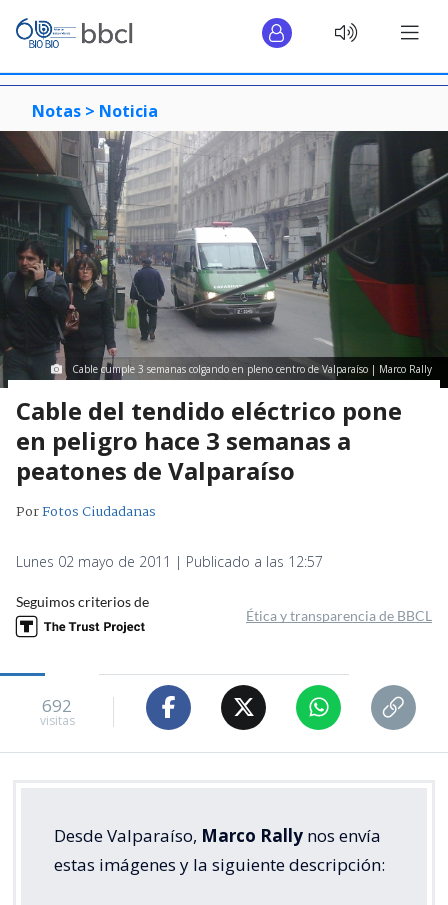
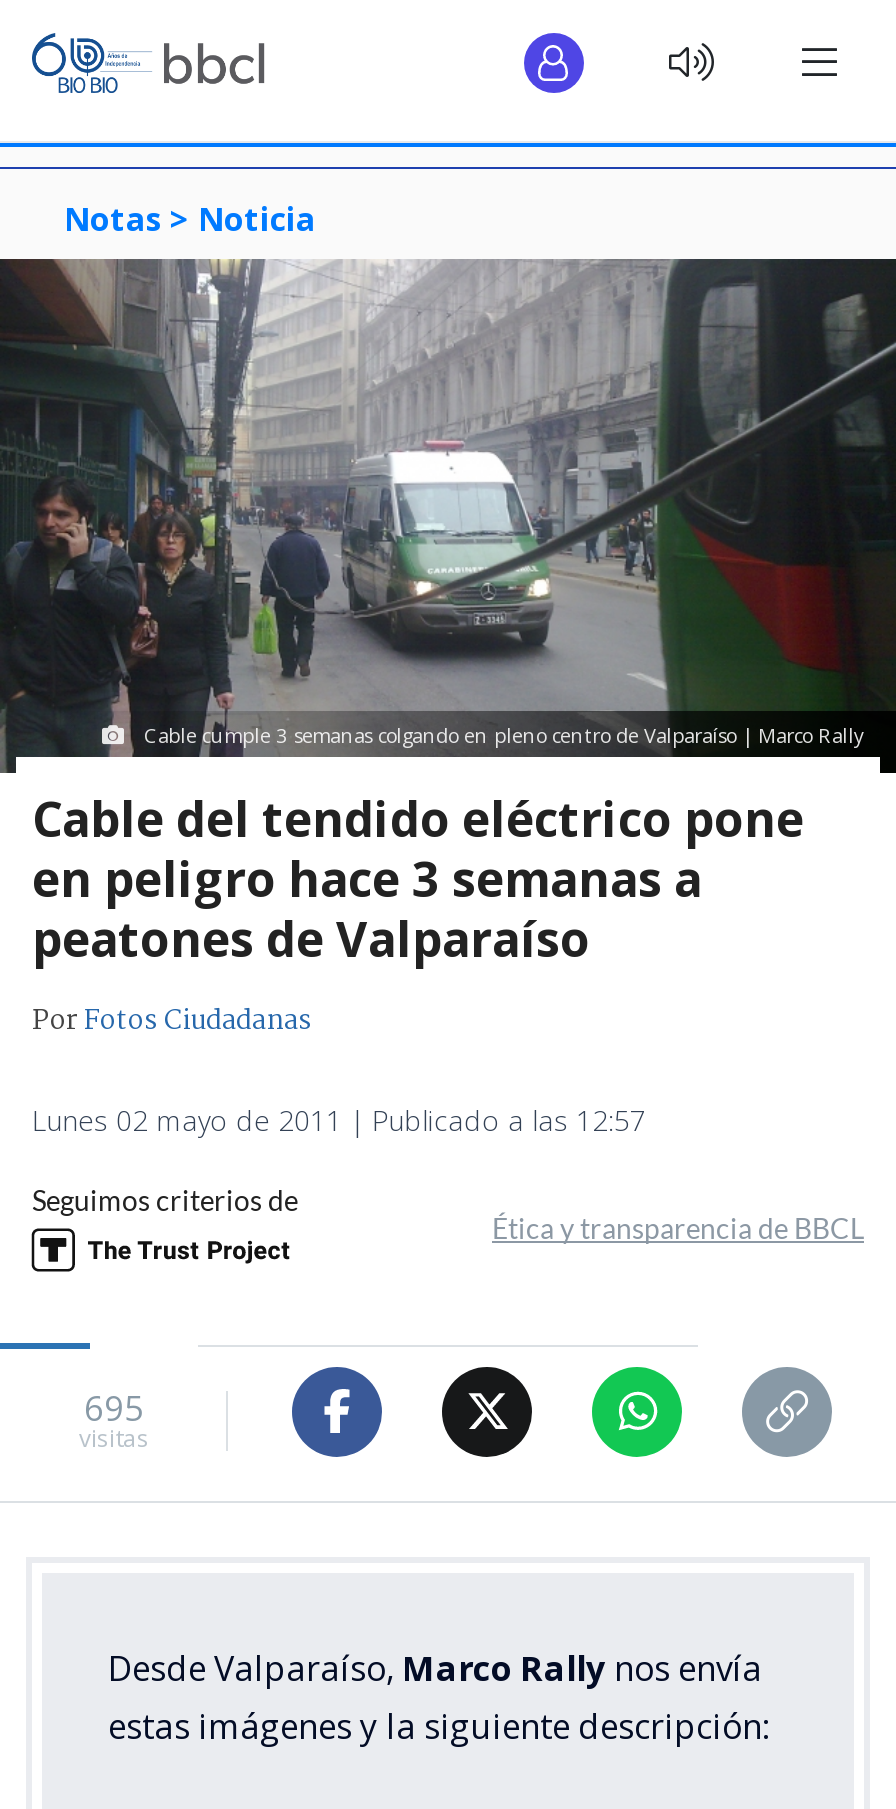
[42,694,72,717] 692 -> [84,1386,144,1432] 695

